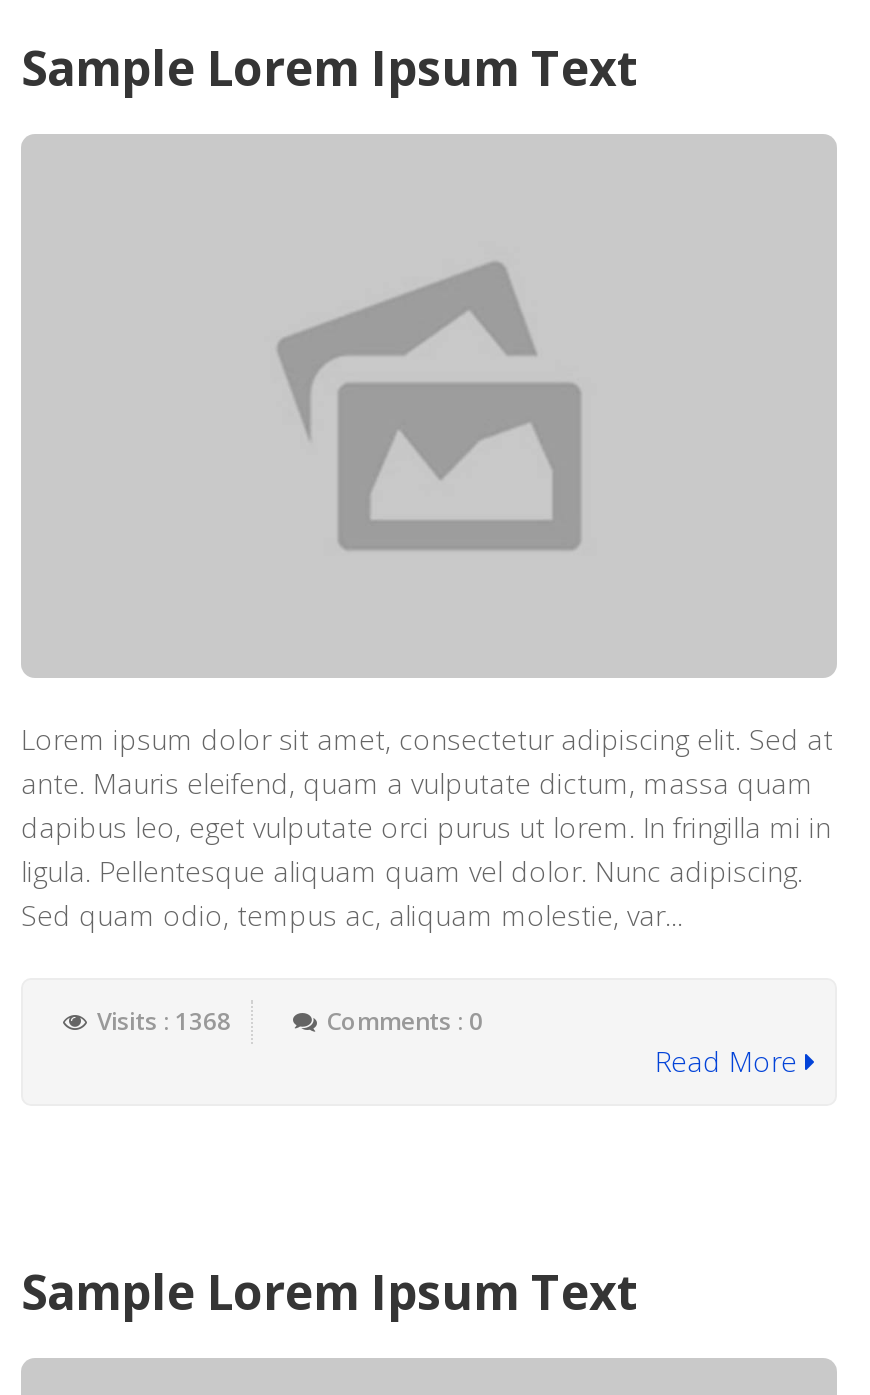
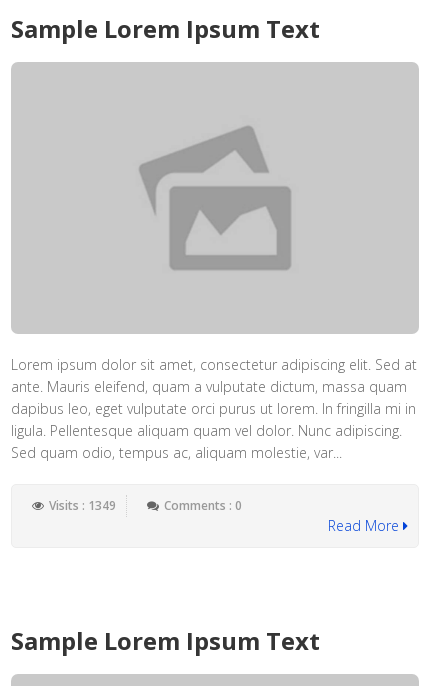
[97,1004,231,1038] Visits : 1368 -> [49,497,116,514] Visits : 1349

